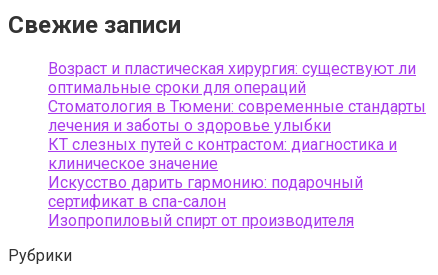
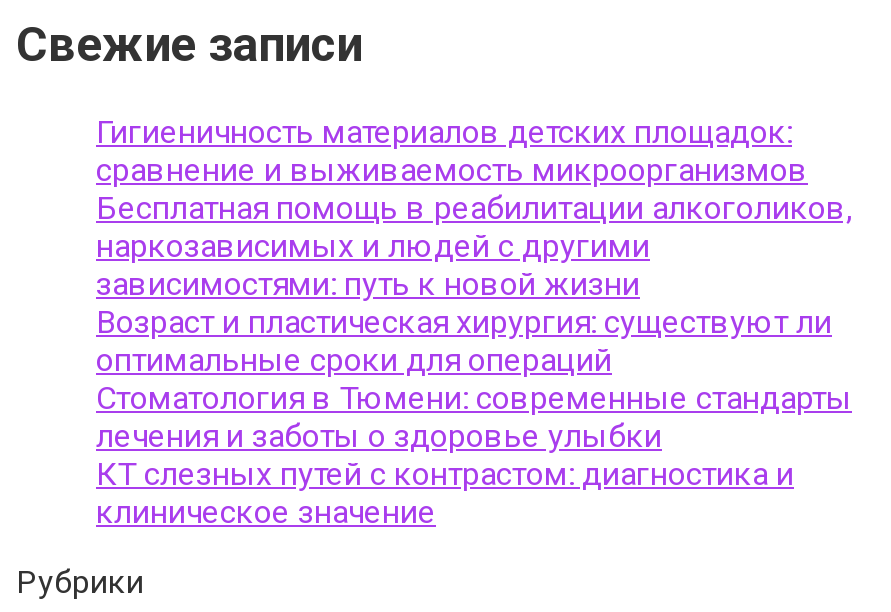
none -> [96,113,852,303] Гигиеничность материалов детских площадок: | сравнение и выживаемость микроорганизмов | Бесплатная помощь в реабилитации алкоголиков, | наркозависимых и людей с другими | зависимостями: путь к новой жизни
moved [48,59,426,173] -> [96,303,852,531]: Возраст и пластическая хирургия: существуют ли | оптимальные сроки для операций | Стоматология в Тюмени: современные стандарты | лечения и заботы о здоровье улыбки | КТ слезных путей с контрастом: диагностика и | клиническое значение
[48,173,363,230] Искусство дарить гармонию: подарочный | сертификат в спа-салон | Изопропиловый спирт от производителя -> none

